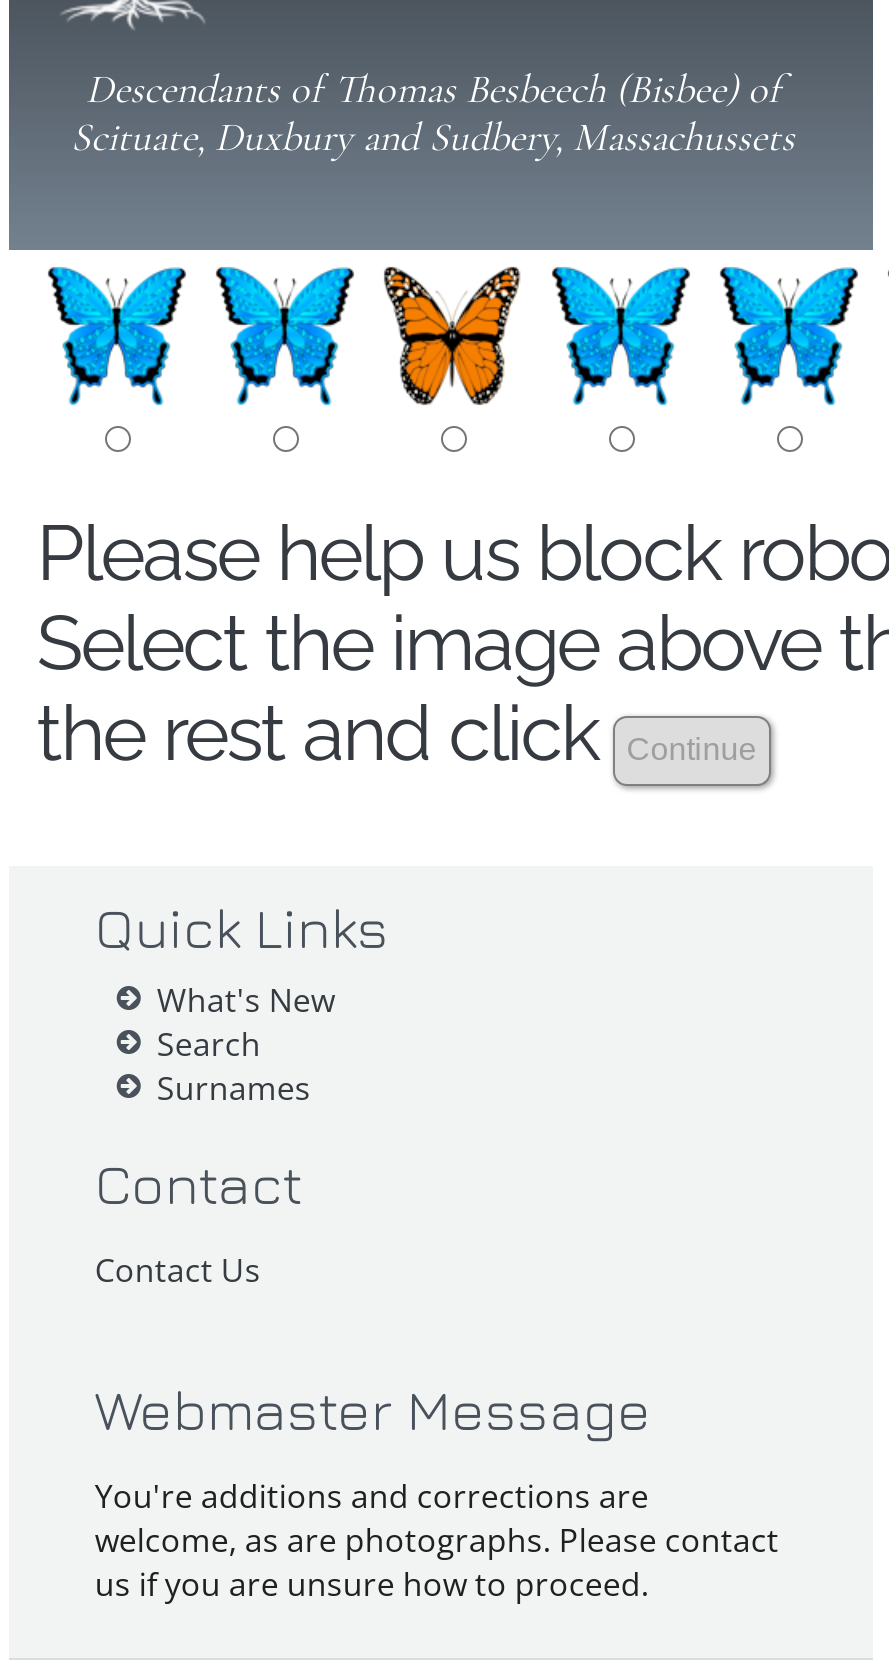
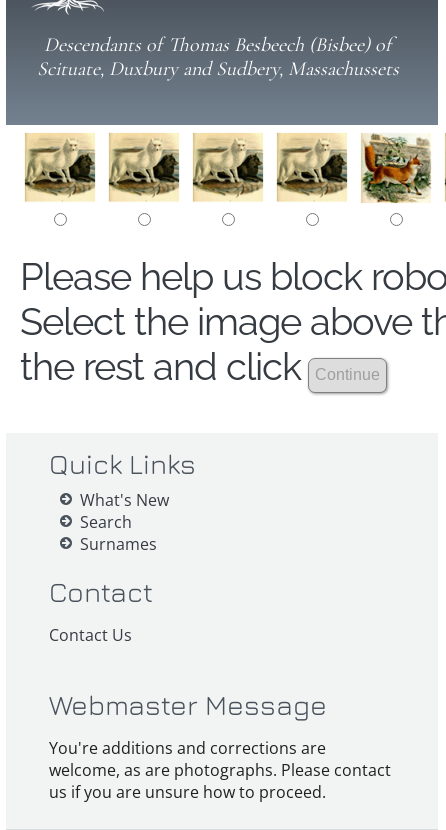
[47,266,187,406] [image] -> [24,132,96,202] [image]
[215,266,355,406] [image] -> [108,132,180,202] [image]
[383,266,523,406] [image] -> [192,132,264,202] [image]
[551,266,691,406] [image] -> [276,132,348,202] [image]
[719,266,859,406] [image] -> [360,133,432,204] [image]

